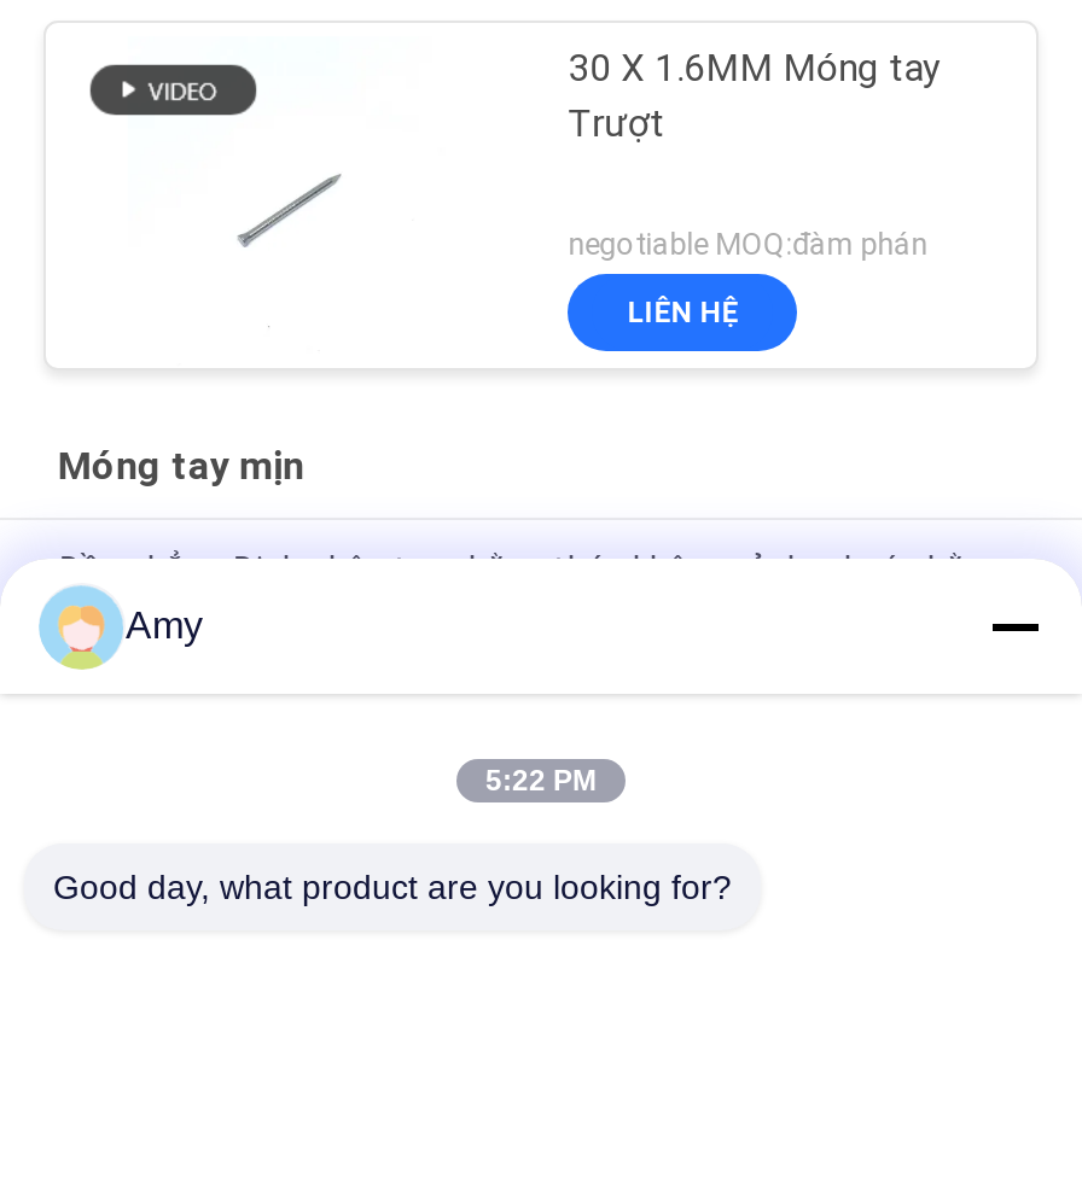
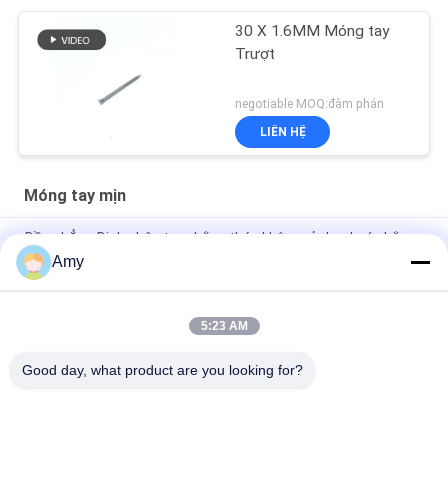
[485,764,597,798] 5:22 PM -> [200,319,247,333] 5:23 AM

